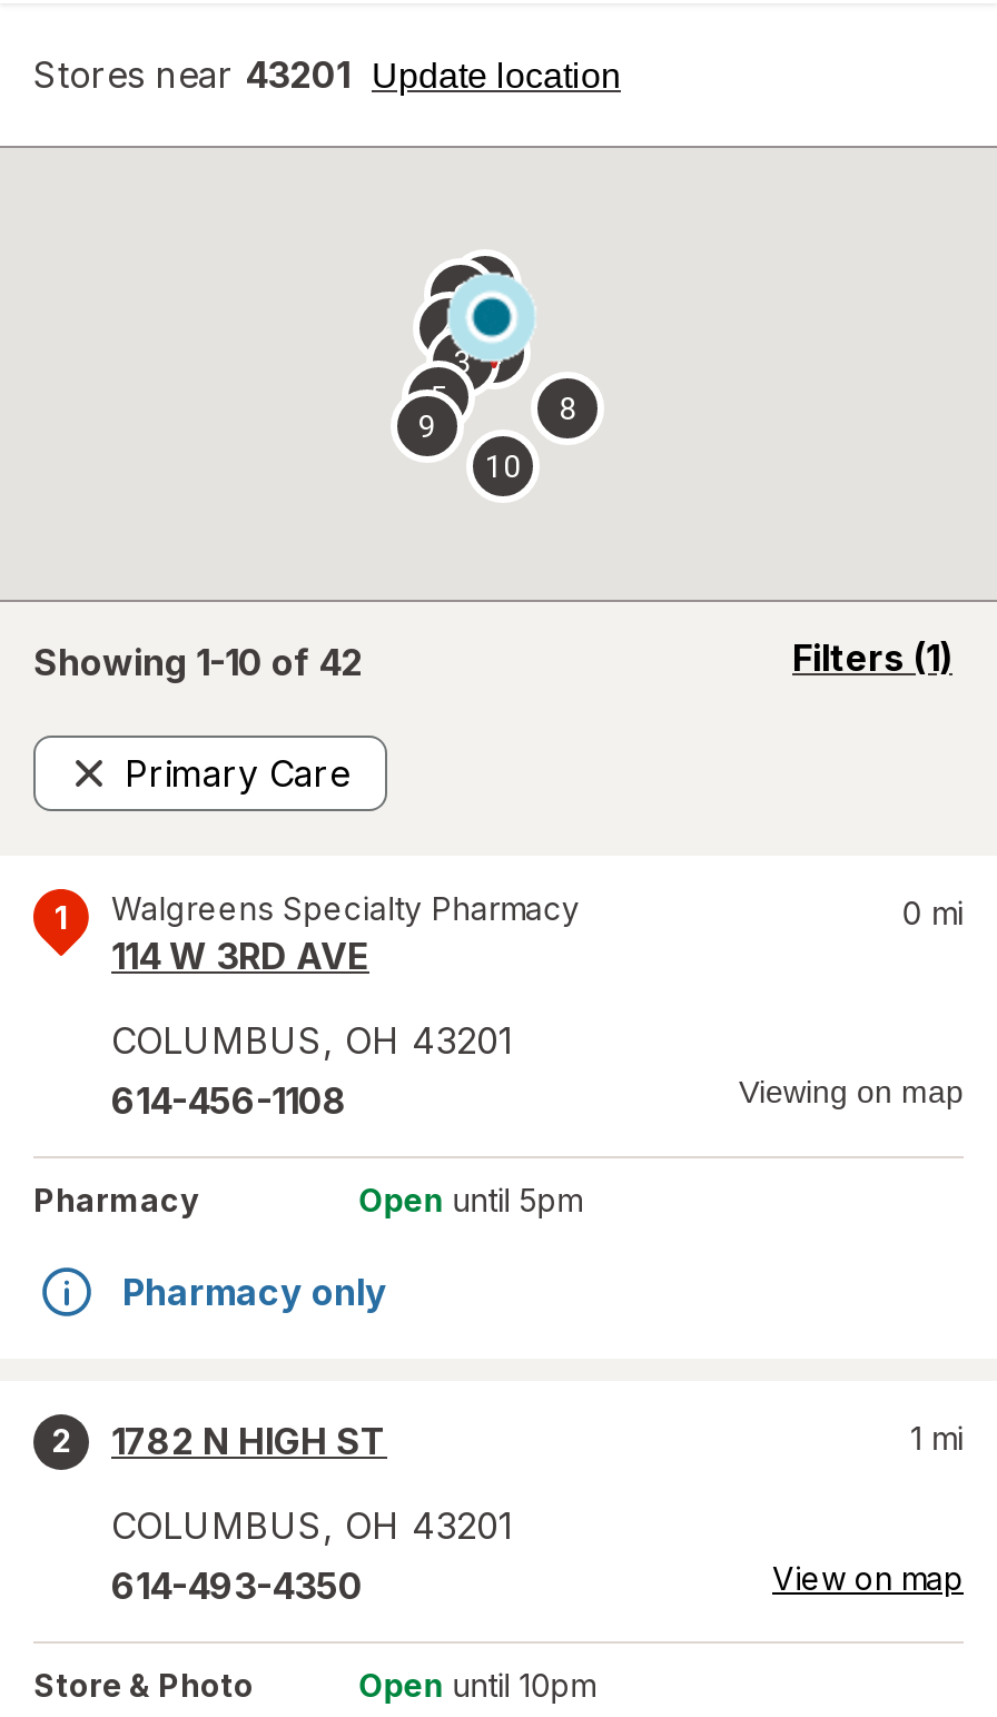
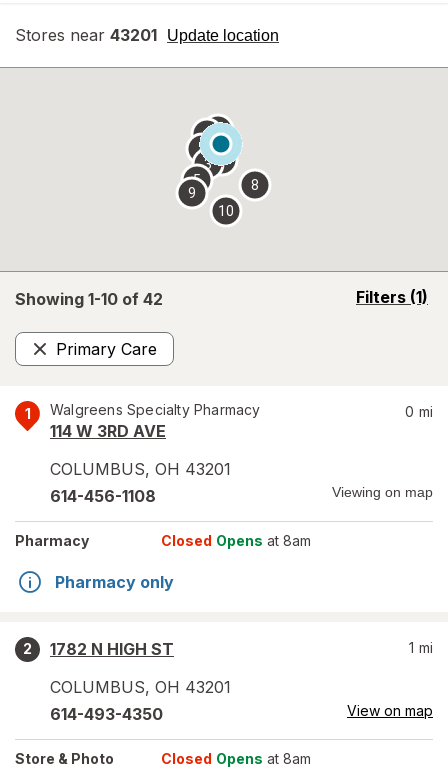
[359,1181,582,1218] Open until 5pm -> [161,532,311,549] Closed Opens at 8am
[359,1666,595,1704] Open until 10pm -> [161,750,311,767] Closed Opens at 8am

